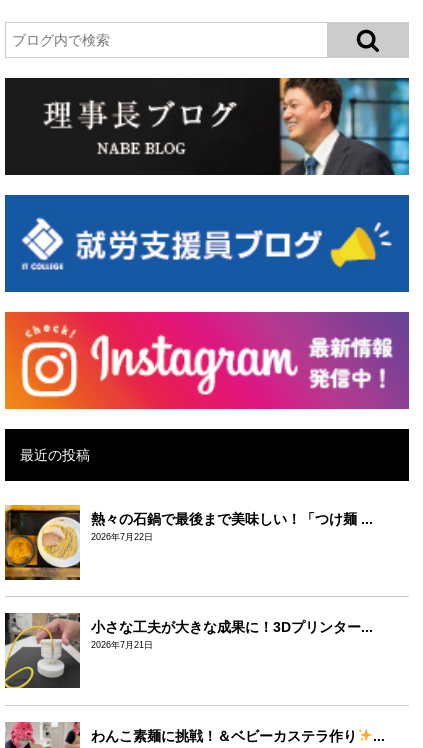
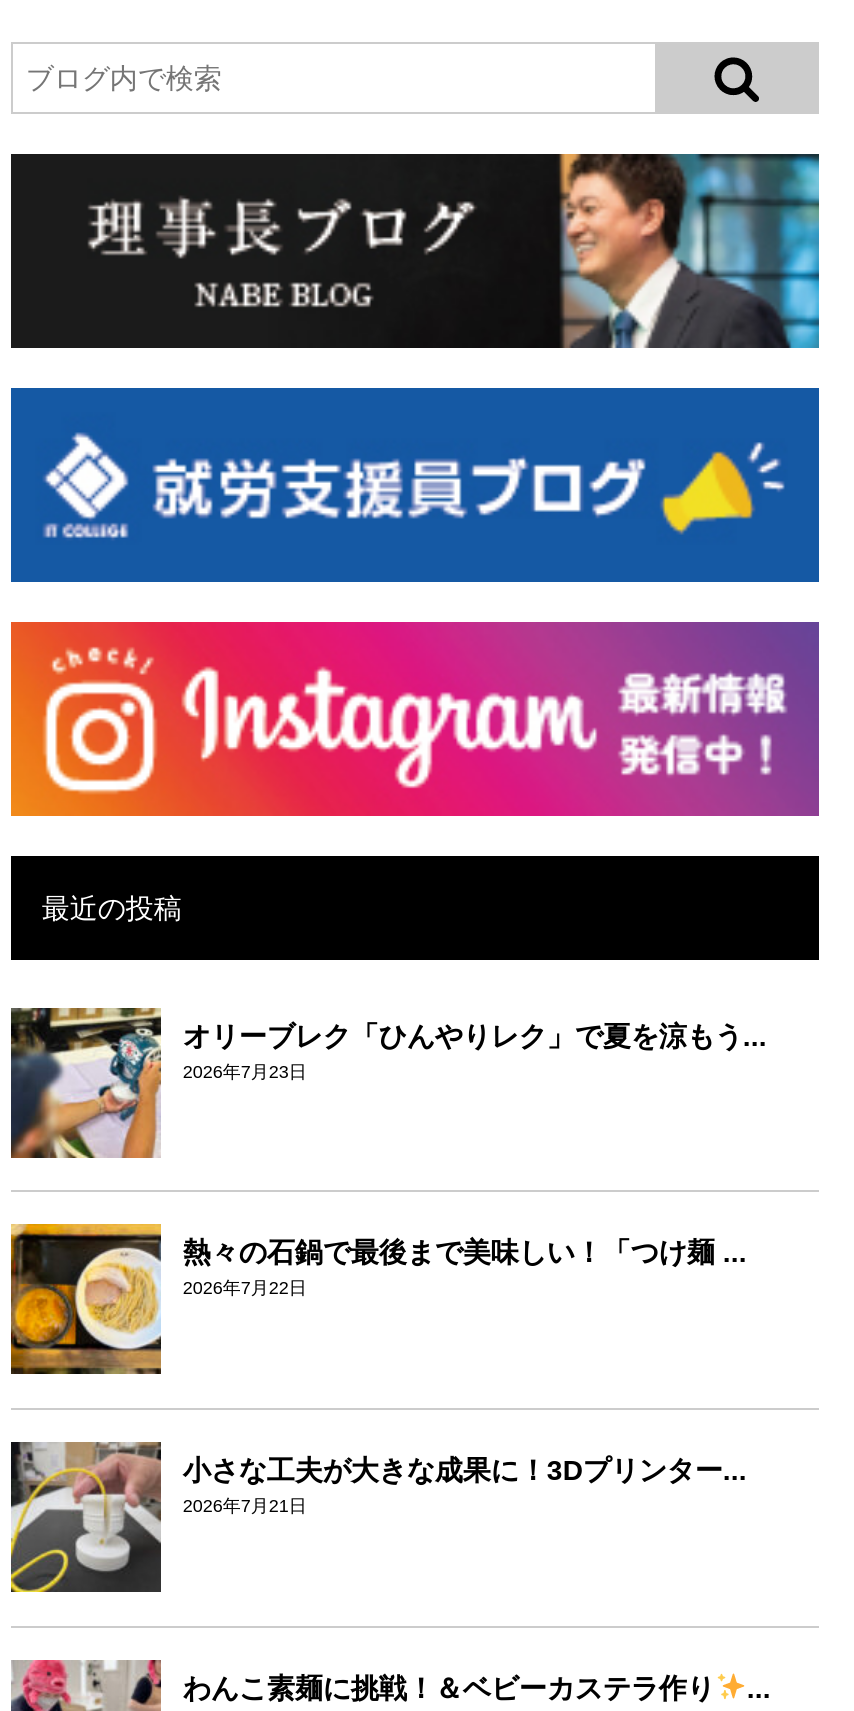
none -> [9,1006,767,1160] [image] | オリーブレク「ひんやりレク」で夏を涼もう... | 2026年7月23日

